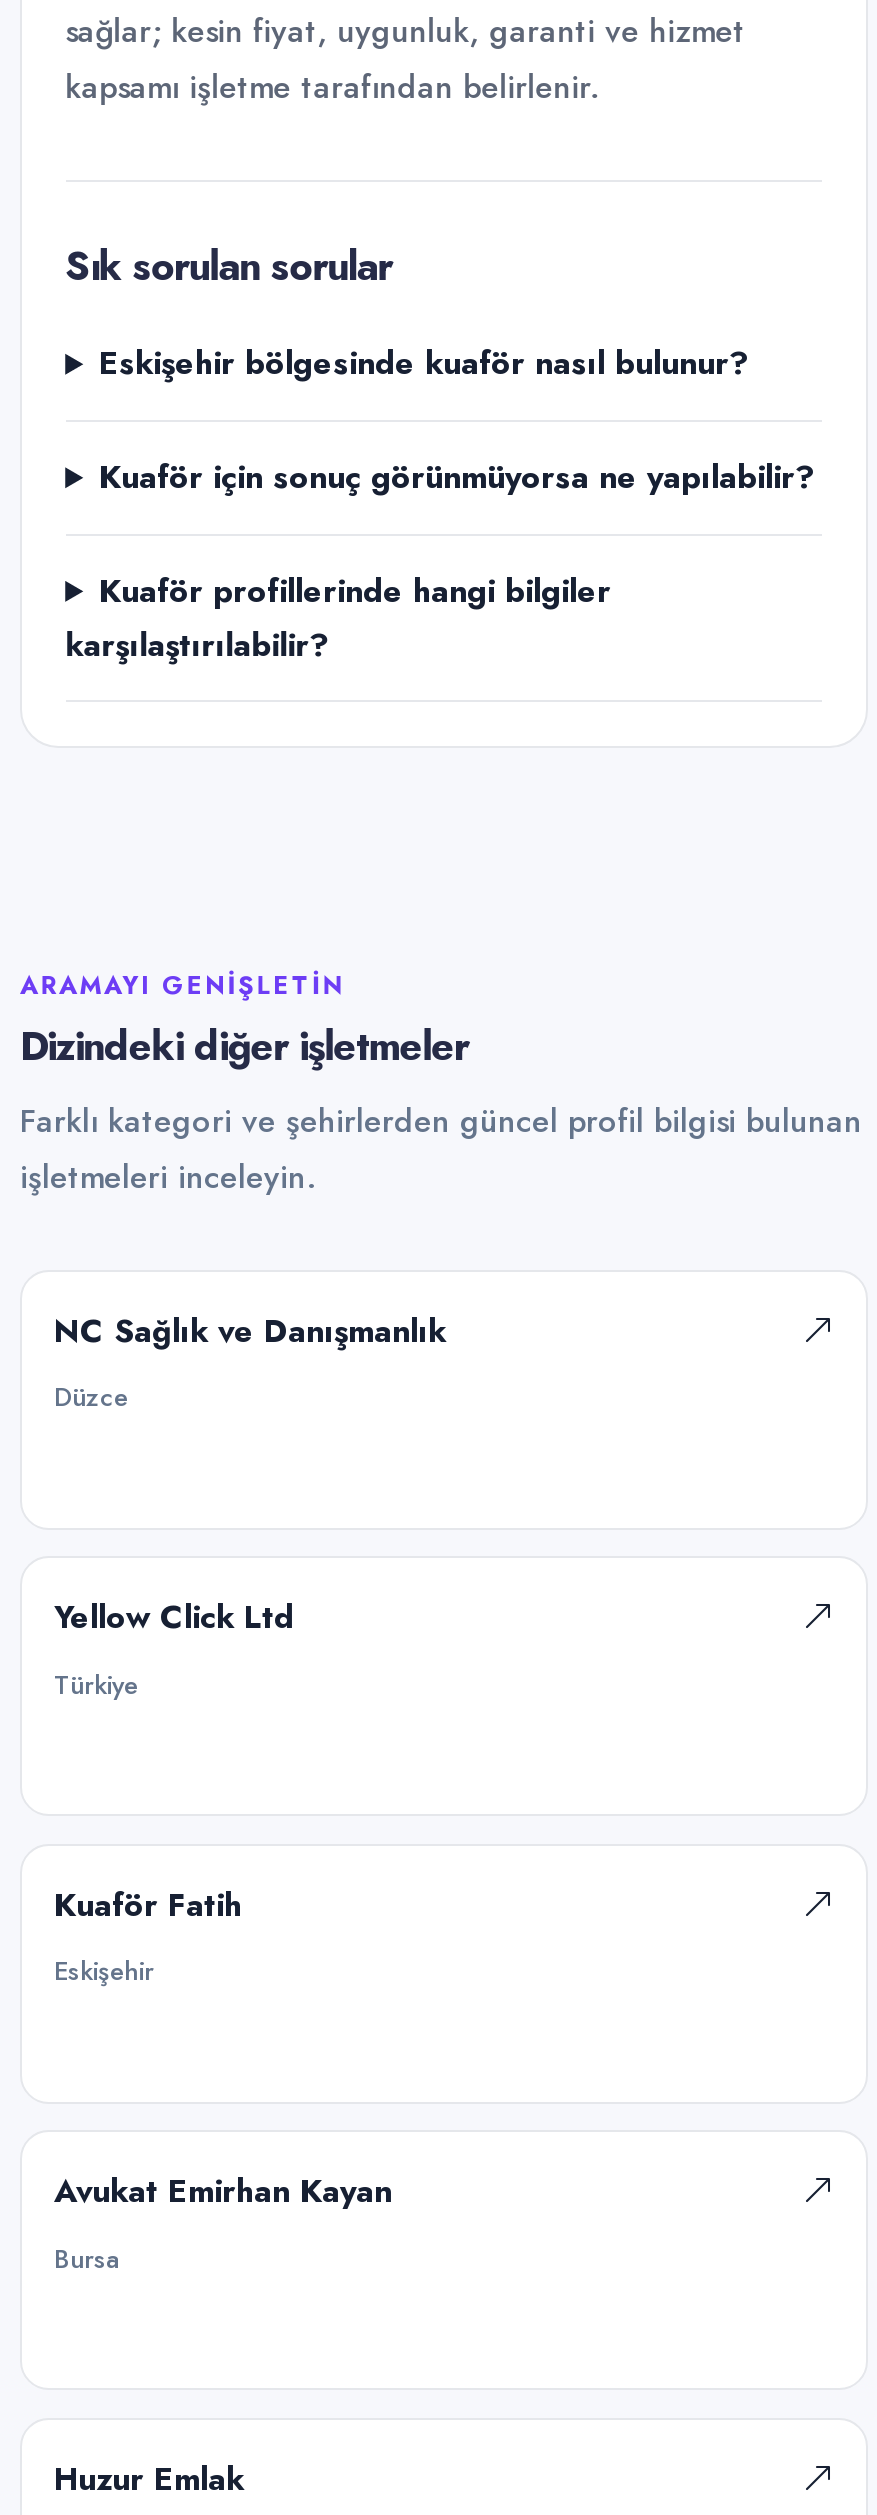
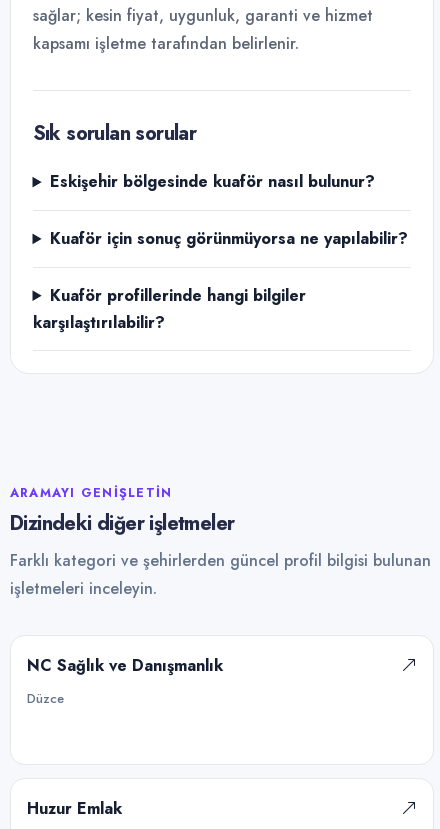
[54,1594,294,1703] Yellow Click Ltd | Türkiye -> none
[54,1881,242,1990] Kuaför Fatih | Eskişehir -> none
[54,2169,392,2277] Avukat Emirhan Kayan | Bursa -> none

